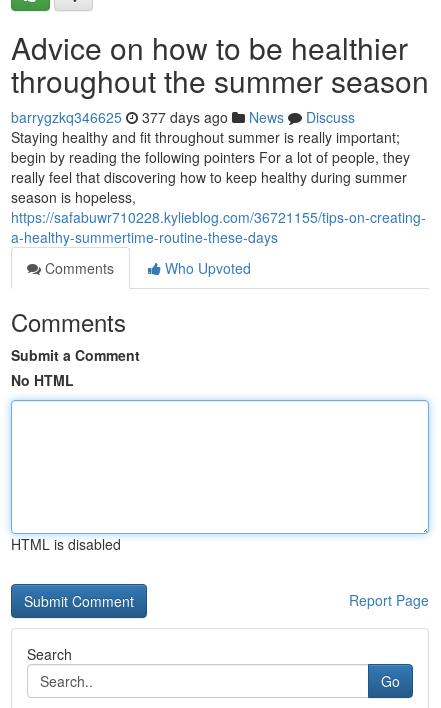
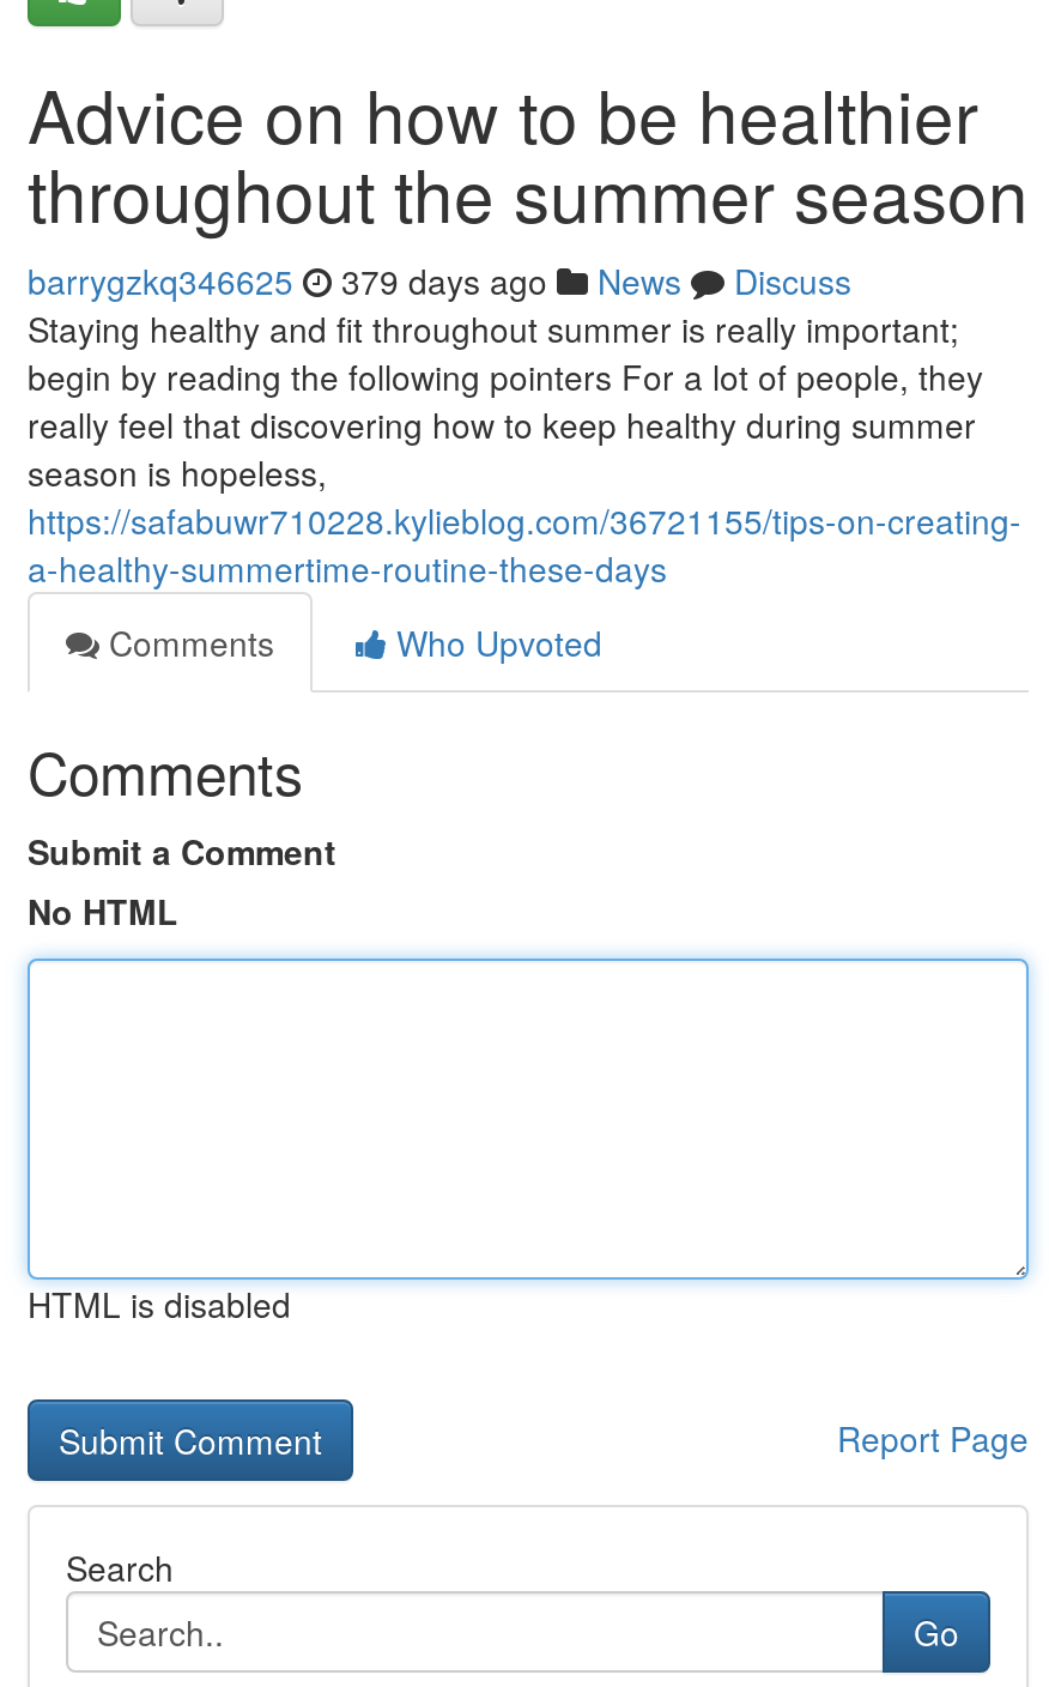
[11,107,355,127] barrygzkq346625 377 days ago News Discuss -> [28,256,851,304] barrygzkq346625 379 days ago News Discuss

